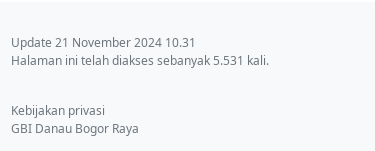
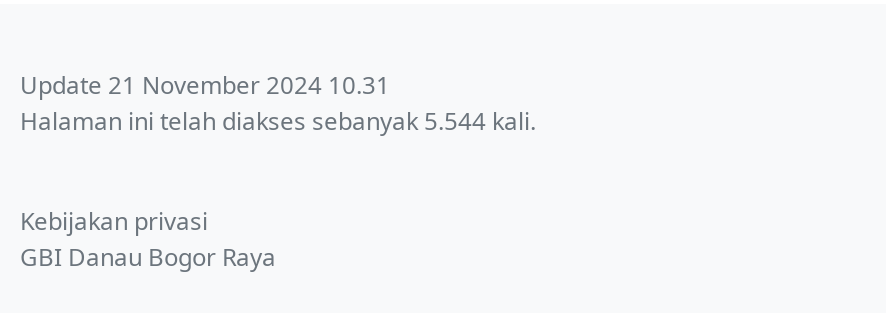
[11,52,269,69] Halaman ini telah diakses sebanyak 5.531 kali. -> [20,105,536,139] Halaman ini telah diakses sebanyak 5.544 kali.

